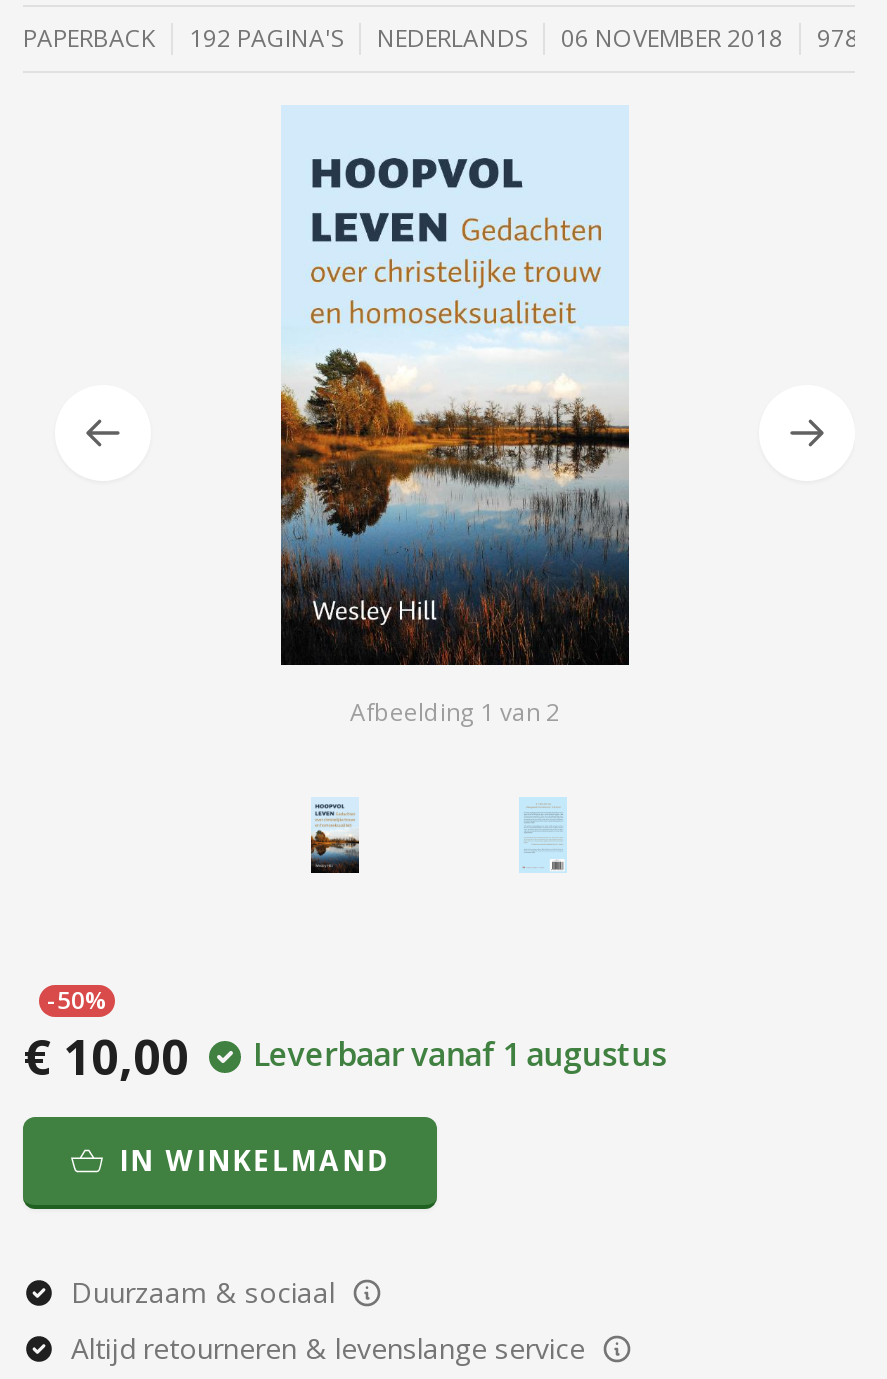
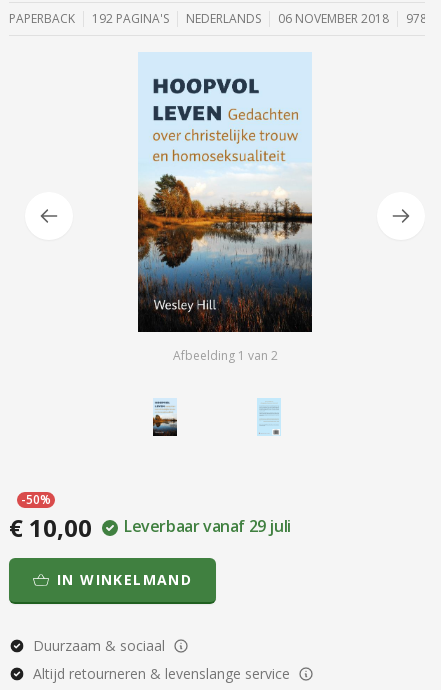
[253,1032,666,1076] Leverbaar vanaf 1 augustus -> [124,515,291,537] Leverbaar vanaf 29 juli

